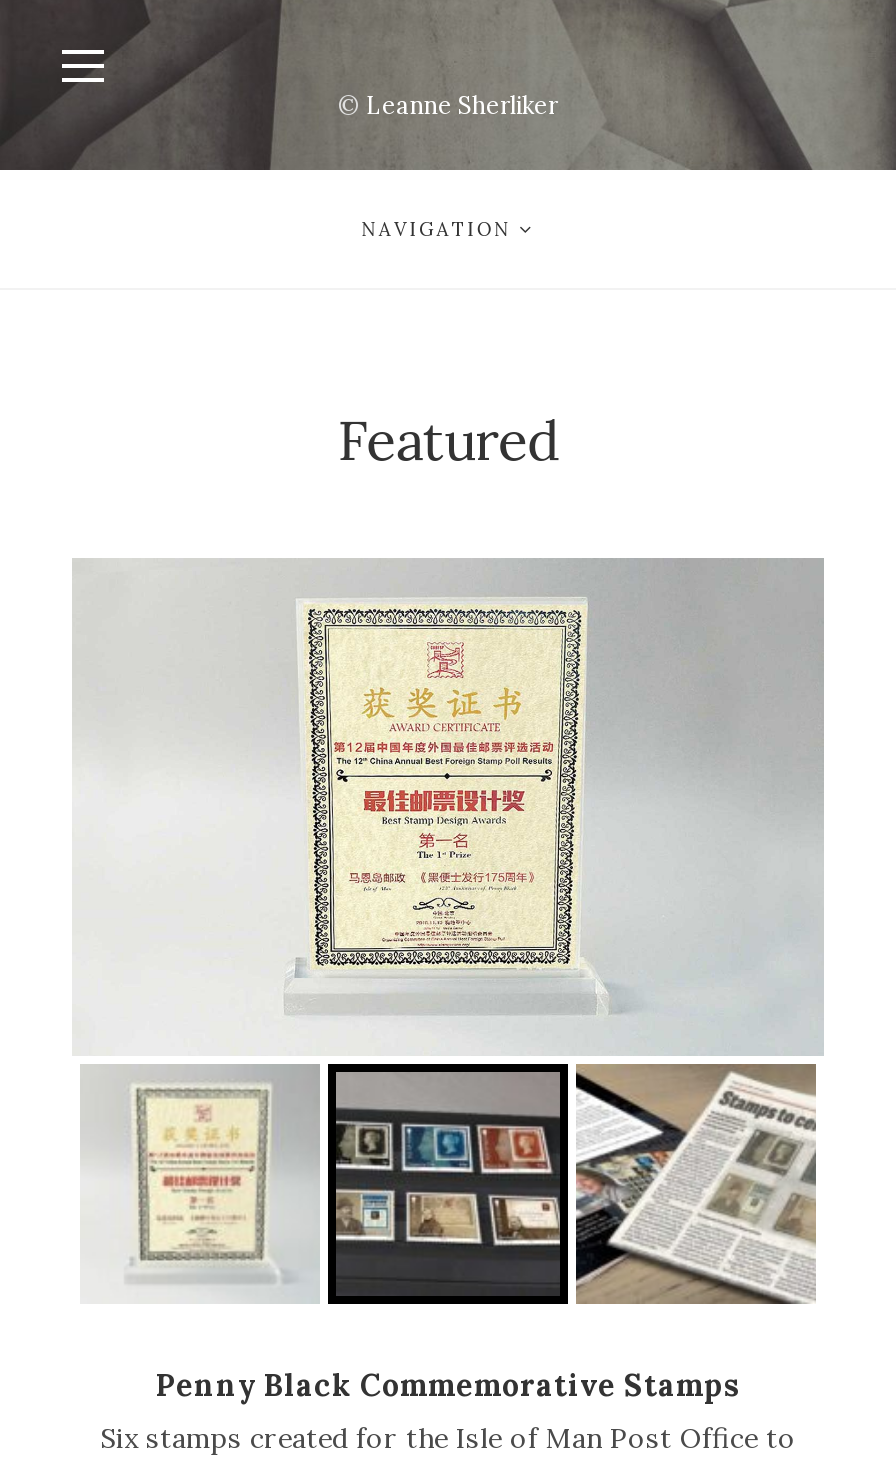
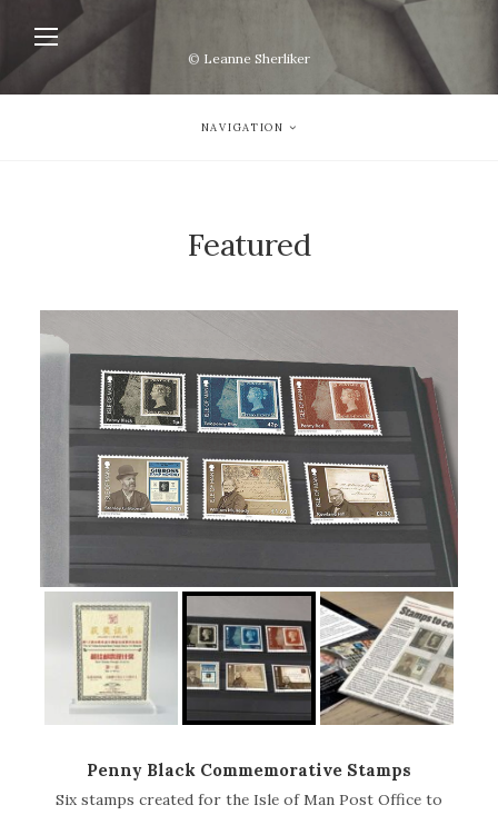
[74,562,822,1056] [image] -> [40,311,458,588] [image]

